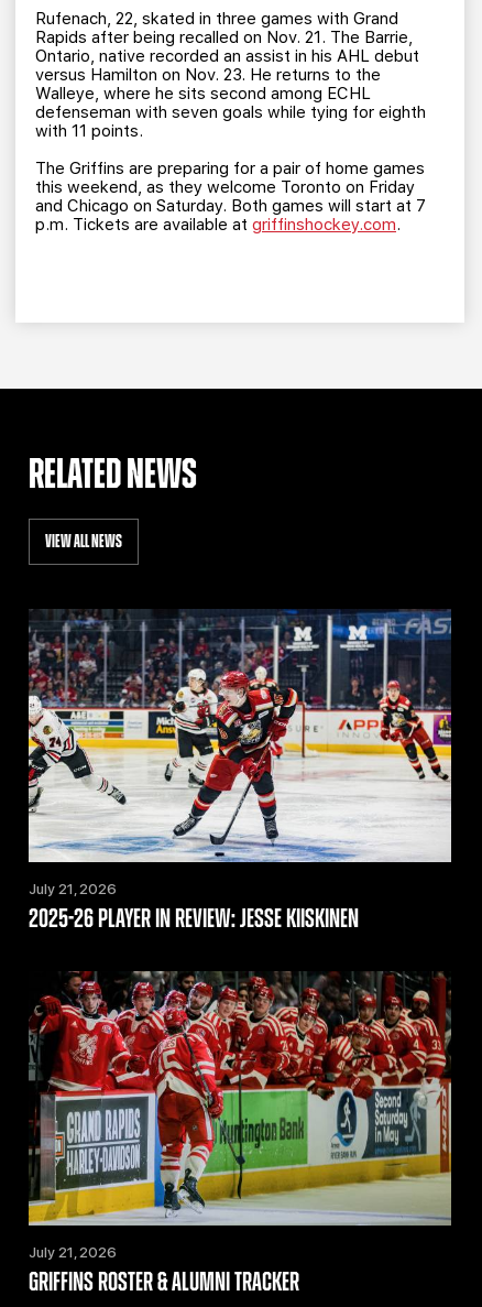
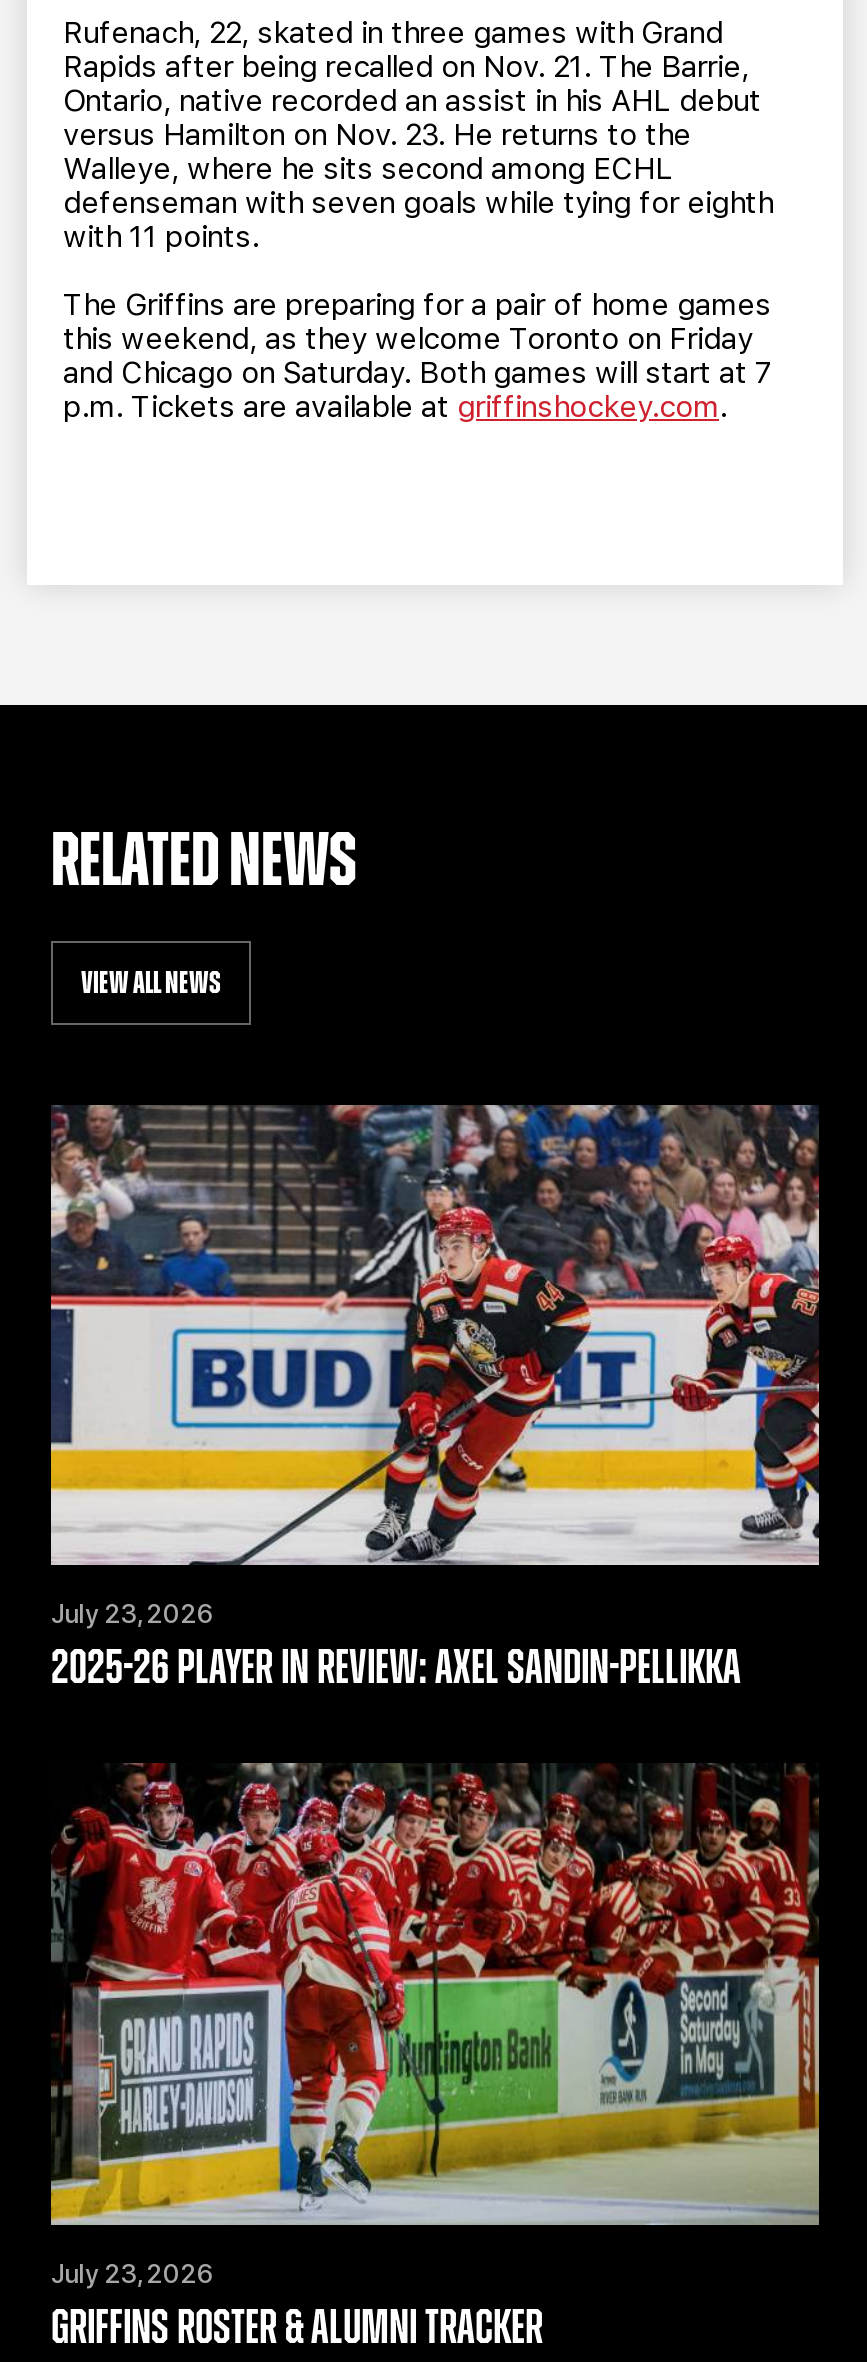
[28,609,452,898] [image] | July 21, 2026 -> [49,1103,821,1630] [image] | July 23, 2026
[29,907,359,933] 2025-26 PLAYER IN REVIEW: JESSE KIISKINEN -> [51,1646,741,1694] 2025-26 PLAYER IN REVIEW: AXEL SANDIN-PELLIKKA
[29,1244,117,1261] July 21, 2026 -> [51,2259,215,2289] July 23, 2026

